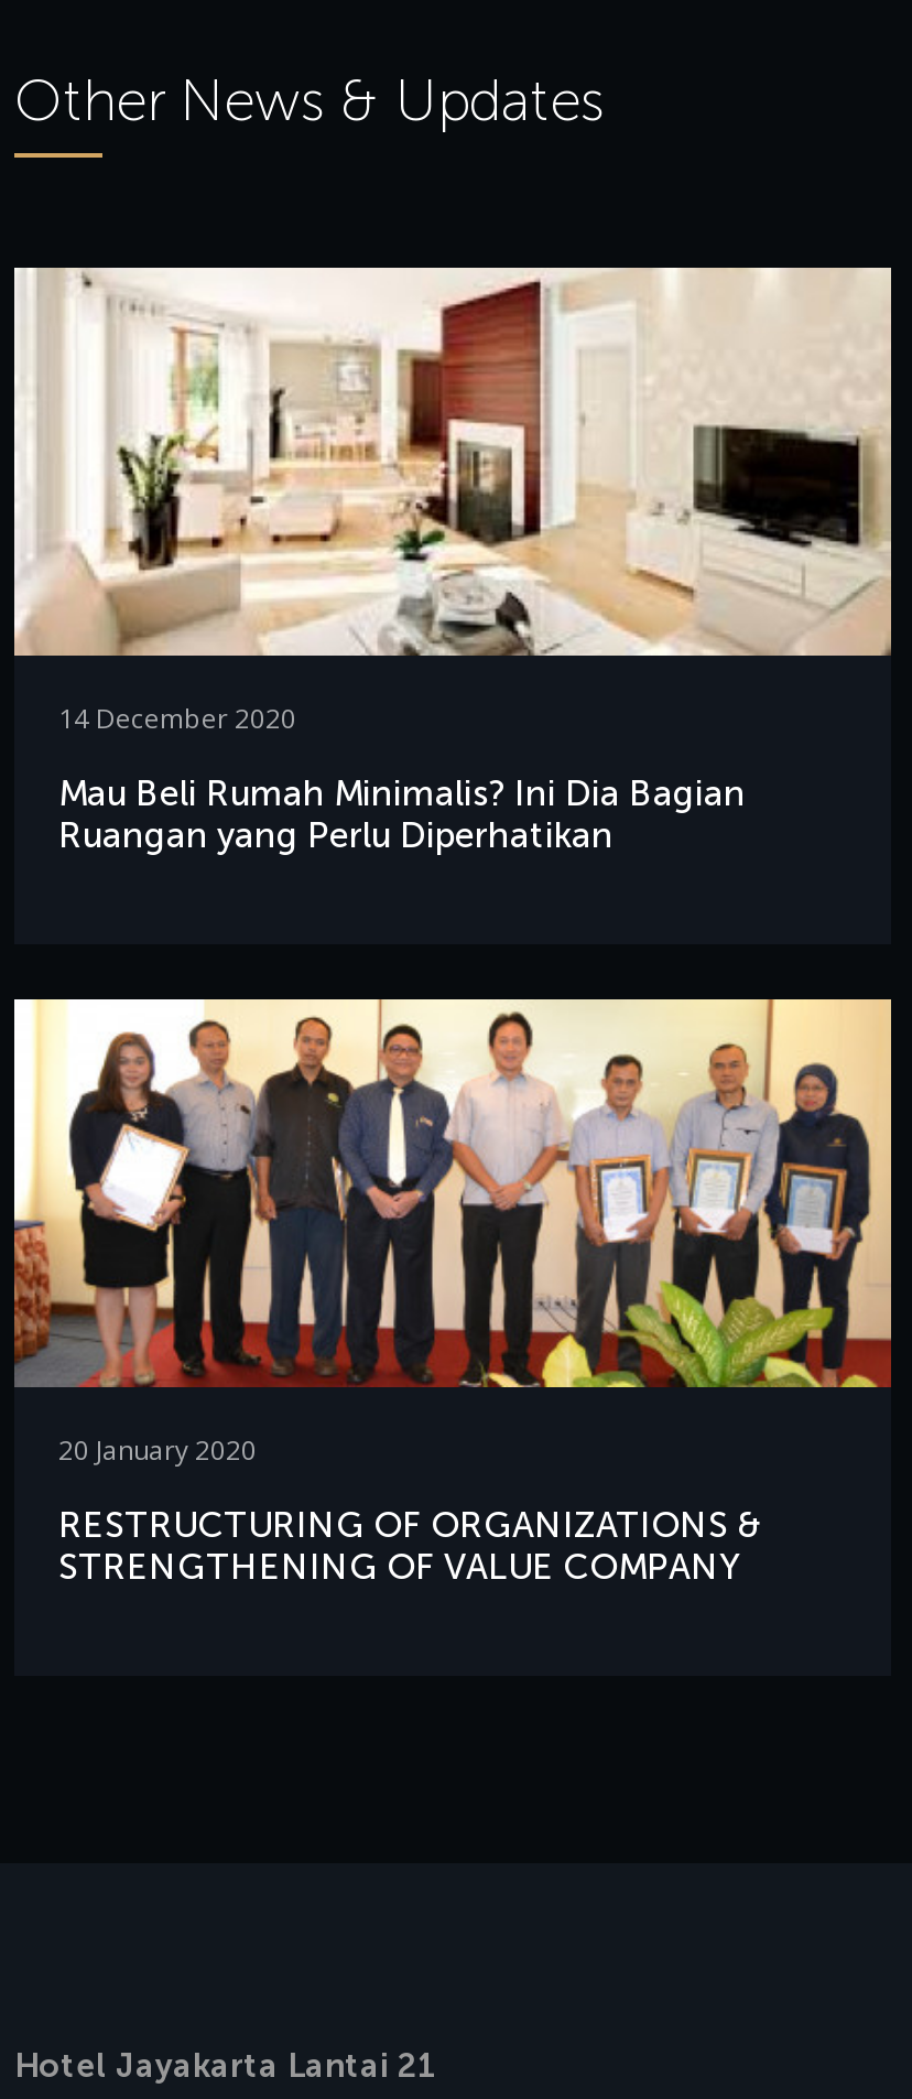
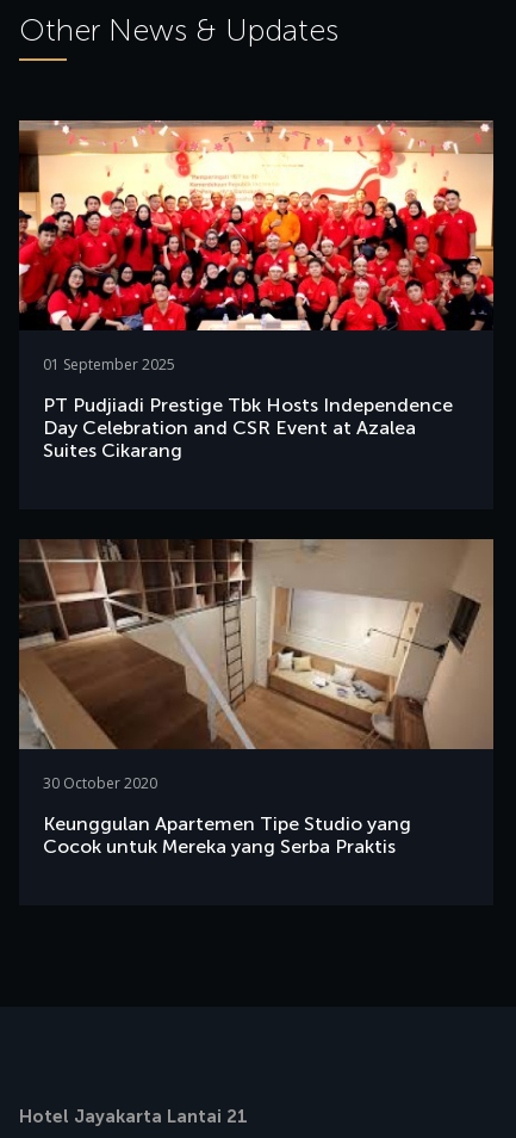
[12,266,893,737] [image] | 14 December 2020 -> [18,119,495,374] [image] | 01 September 2025
[58,772,746,856] Mau Beli Rumah Minimalis? Ini Dia Bagian | Ruangan yang Perlu Diperhatikan -> [43,394,453,462] PT Pudjiadi Prestige Tbk Hosts Independence | Day Celebration and CSR Event at Azalea | Suites Cikarang
[12,997,891,1468] [image] | 20 January 2020 -> [19,538,493,793] [image] | 30 October 2020
[58,1503,761,1587] RESTRUCTURING OF ORGANIZATIONS & | STRENGTHENING OF VALUE COMPANY -> [43,812,411,857] Keunggulan Apartemen Tipe Studio yang | Cocok untuk Mereka yang Serba Praktis

